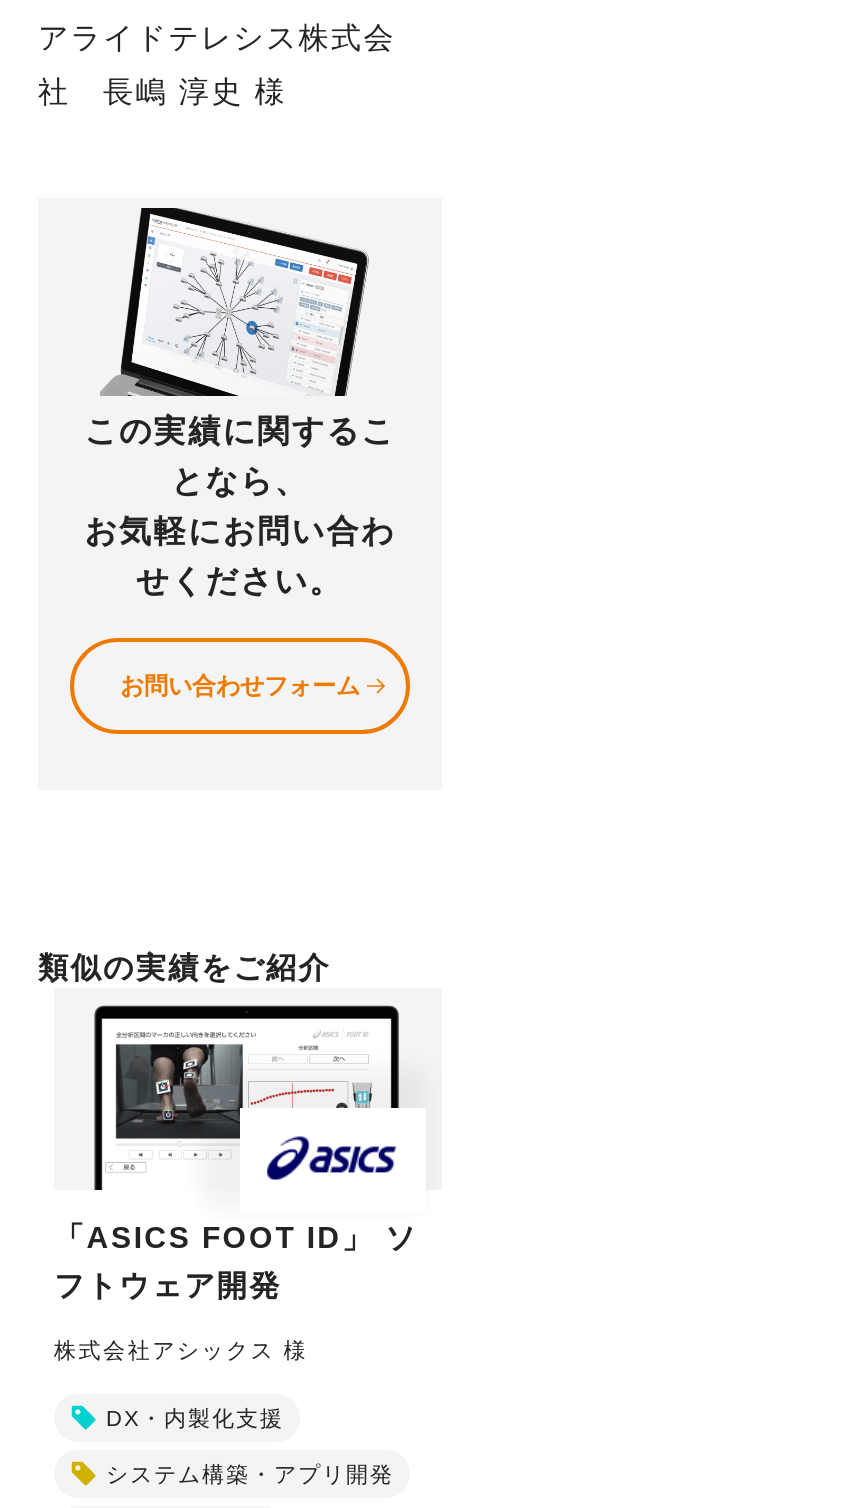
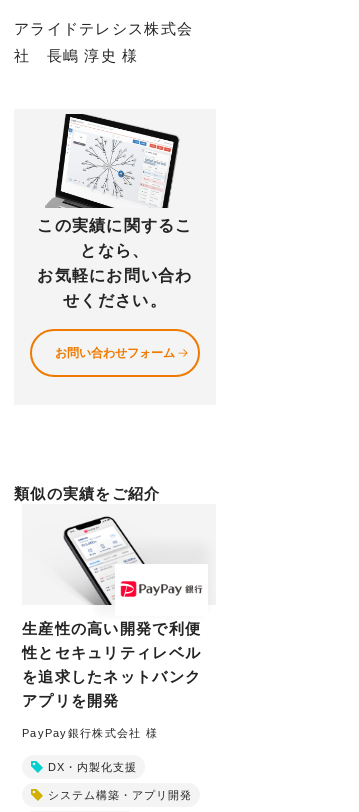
[92,1004,402,1110] [image] -> [53,515,202,606] [image]
[54,1220,418,1302] 「ASICS FOOT ID」 ソ | フトウェア開発 -> [22,620,201,709] 生産性の高い開発で利便 | 性とセキュリティレベル | を追求したネットバンク | アプリを開発
[54,1338,308,1362] 株式会社アシックス 様 -> [22,727,158,739] PayPay銀行株式会社 様

